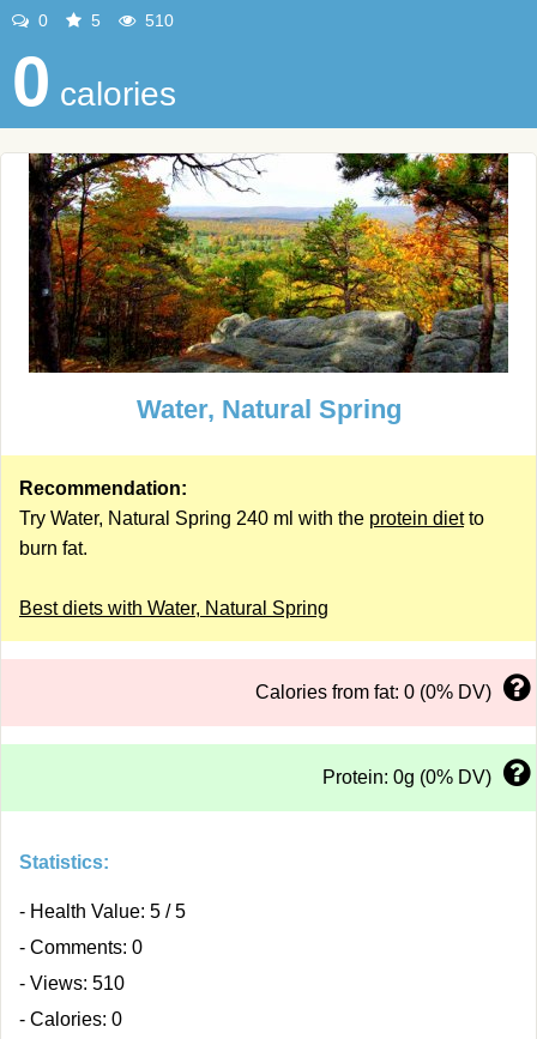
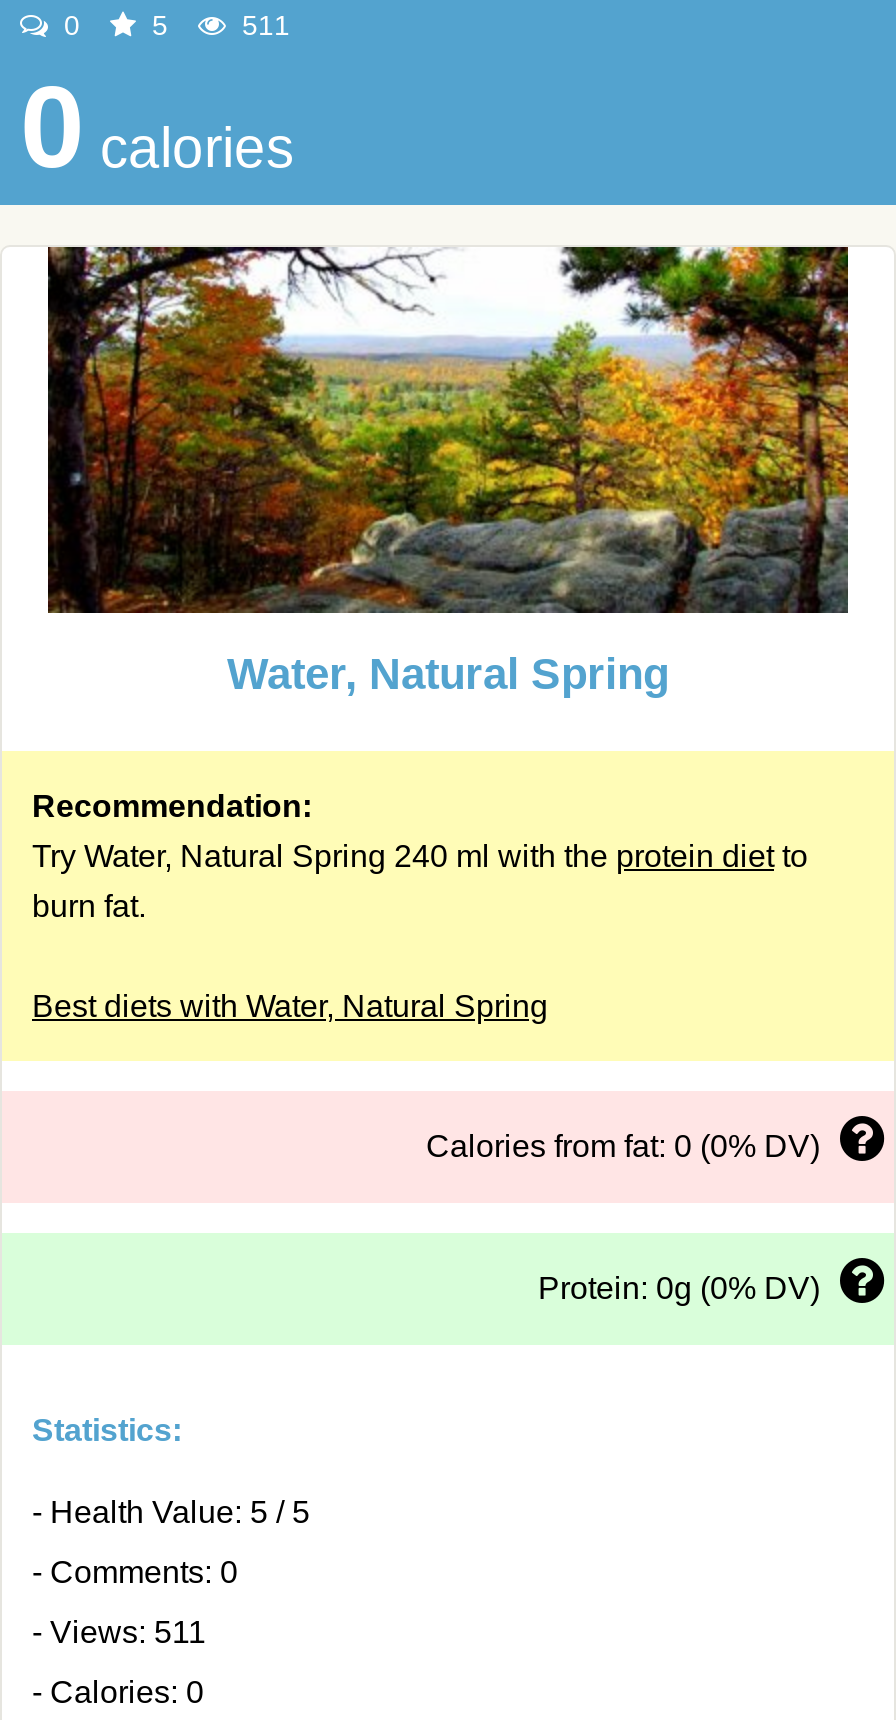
[140,11,174,30] 510 -> [234,9,290,41] 511
[19,973,125,993] - Views: 510 -> [32,1615,206,1649] - Views: 511

